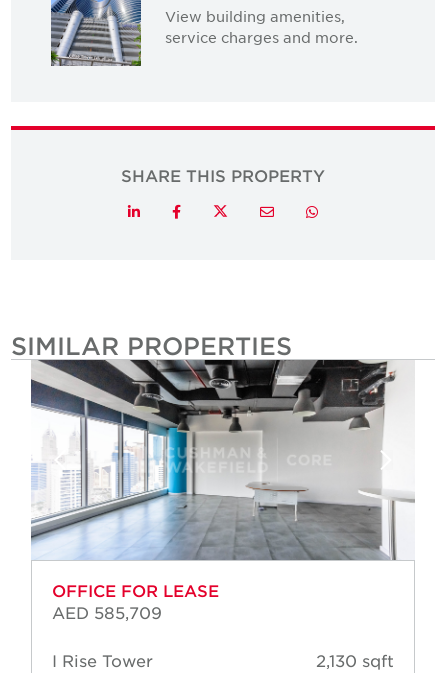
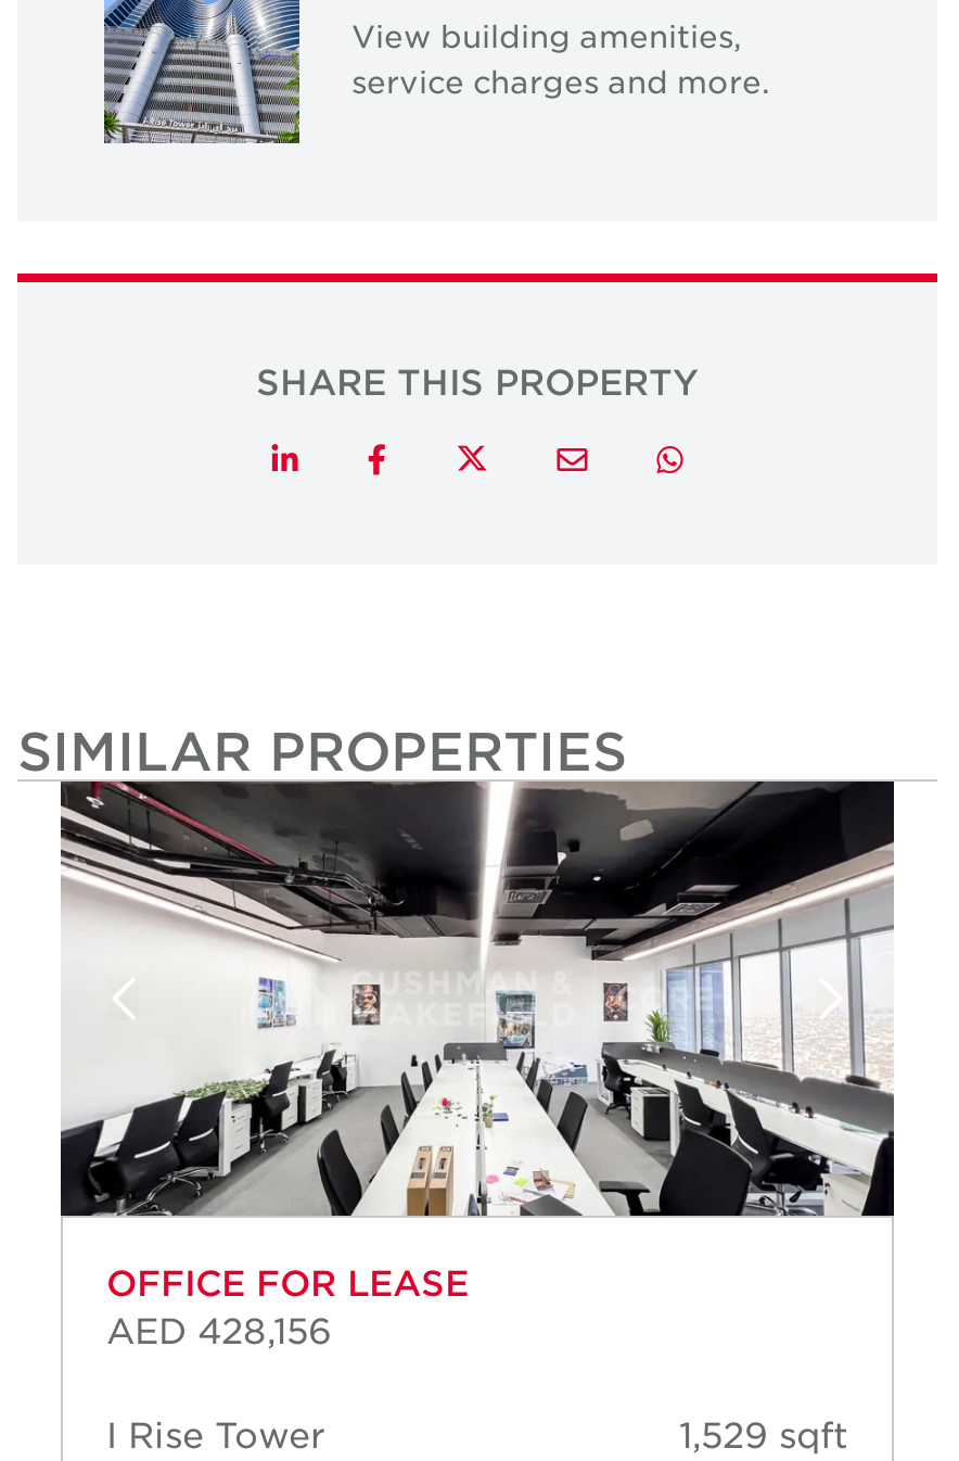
[30,360,415,561] [image] -> [59,779,896,1218] [image]
[52,602,162,622] AED 585,709 -> [106,1308,332,1351] AED 428,156
[316,650,394,670] 2,130 sqft -> [679,1412,848,1455] 1,529 sqft

